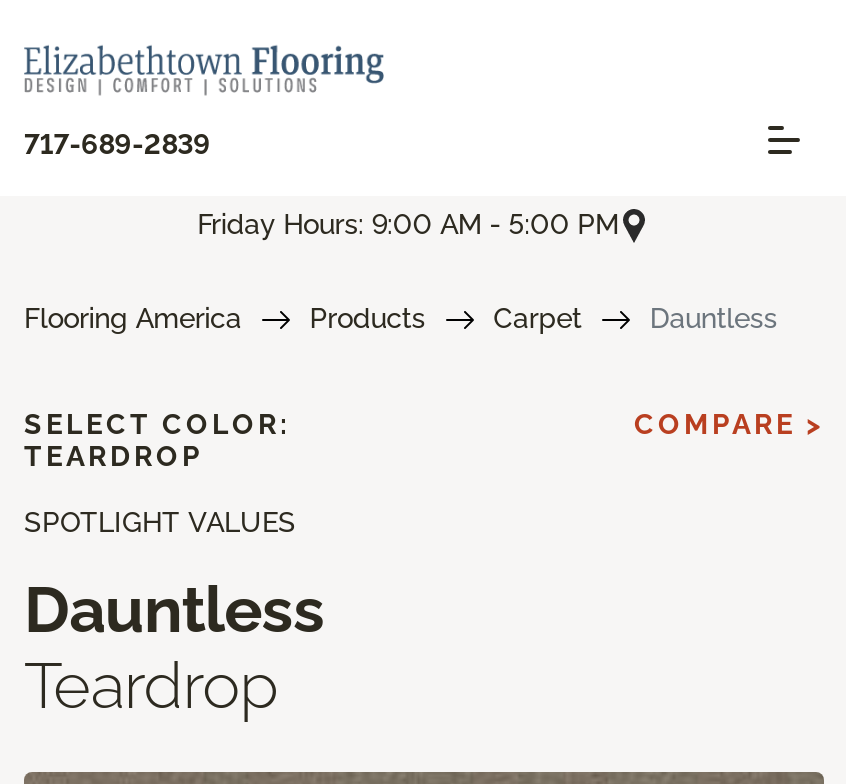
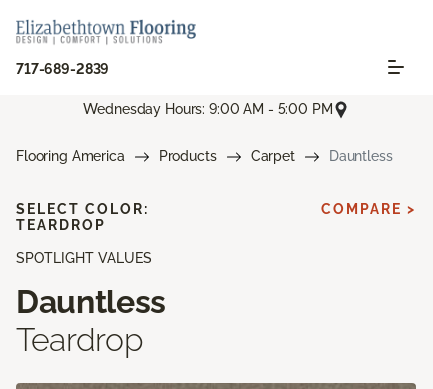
[197,208,619,240] Friday Hours: 9:00 AM - 5:00 PM -> [83,101,333,117] Wednesday Hours: 9:00 AM - 5:00 PM

